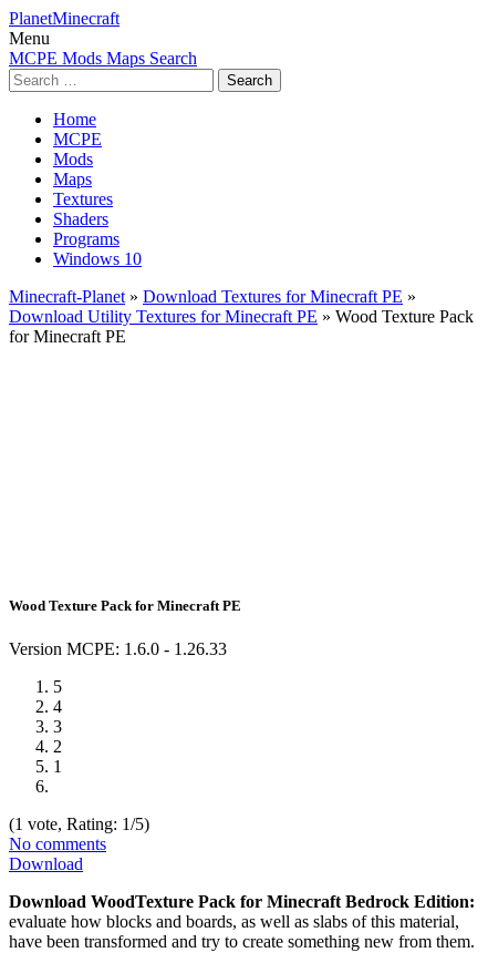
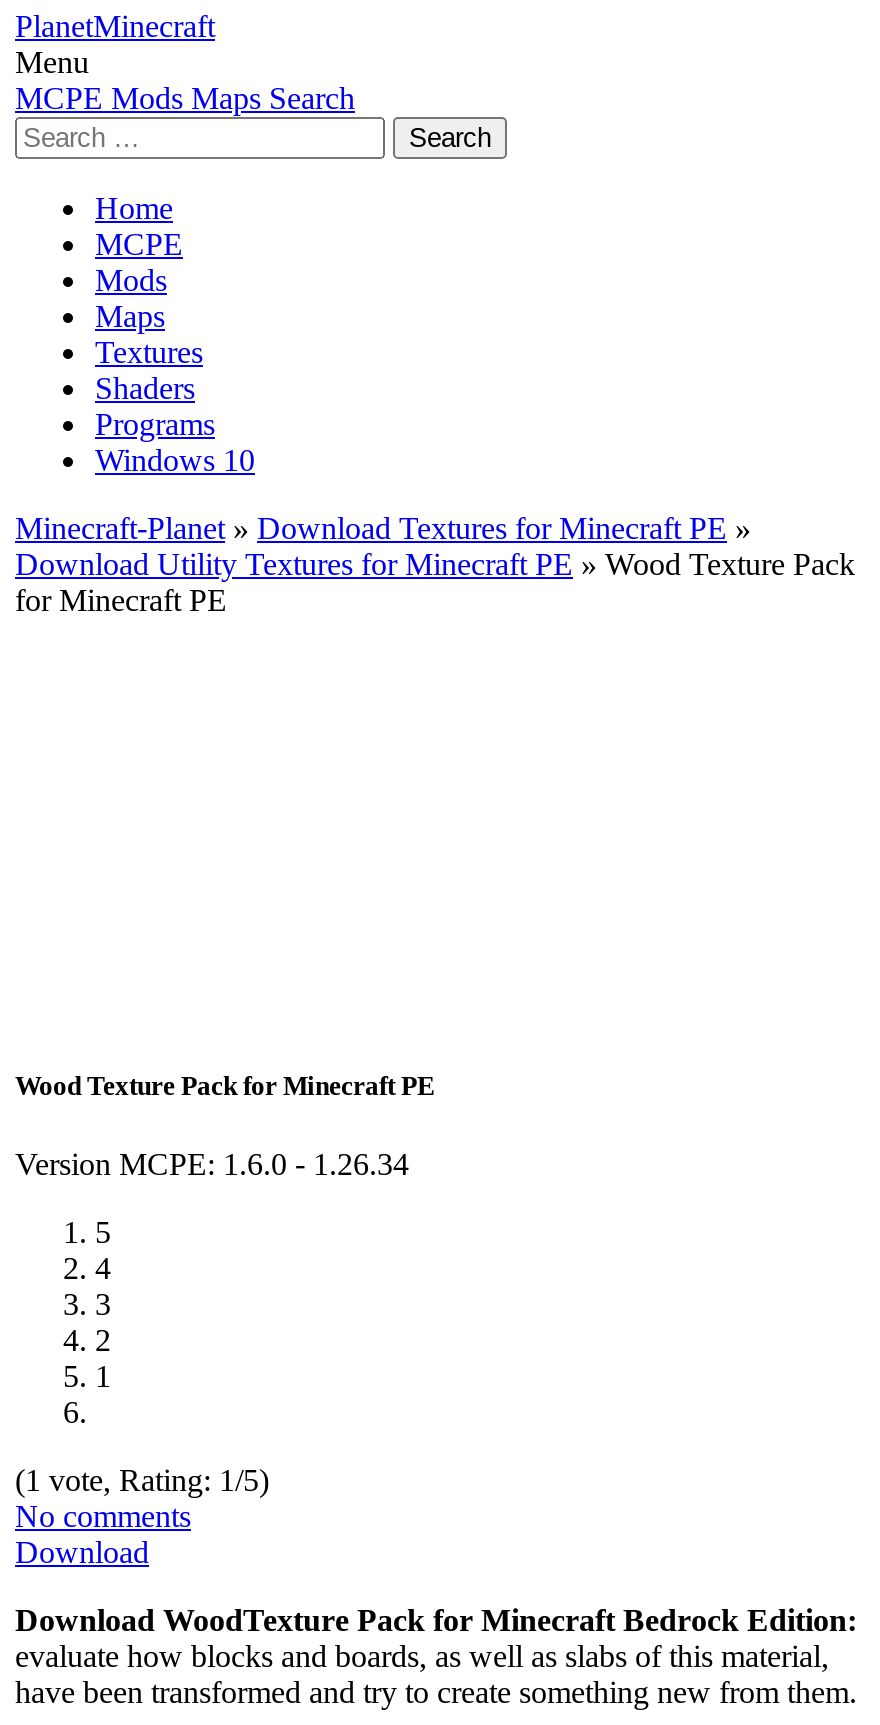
[9,640,227,659] Version MCPE: 1.6.0 - 1.26.33 -> [15,1148,409,1182] Version MCPE: 1.6.0 - 1.26.34

